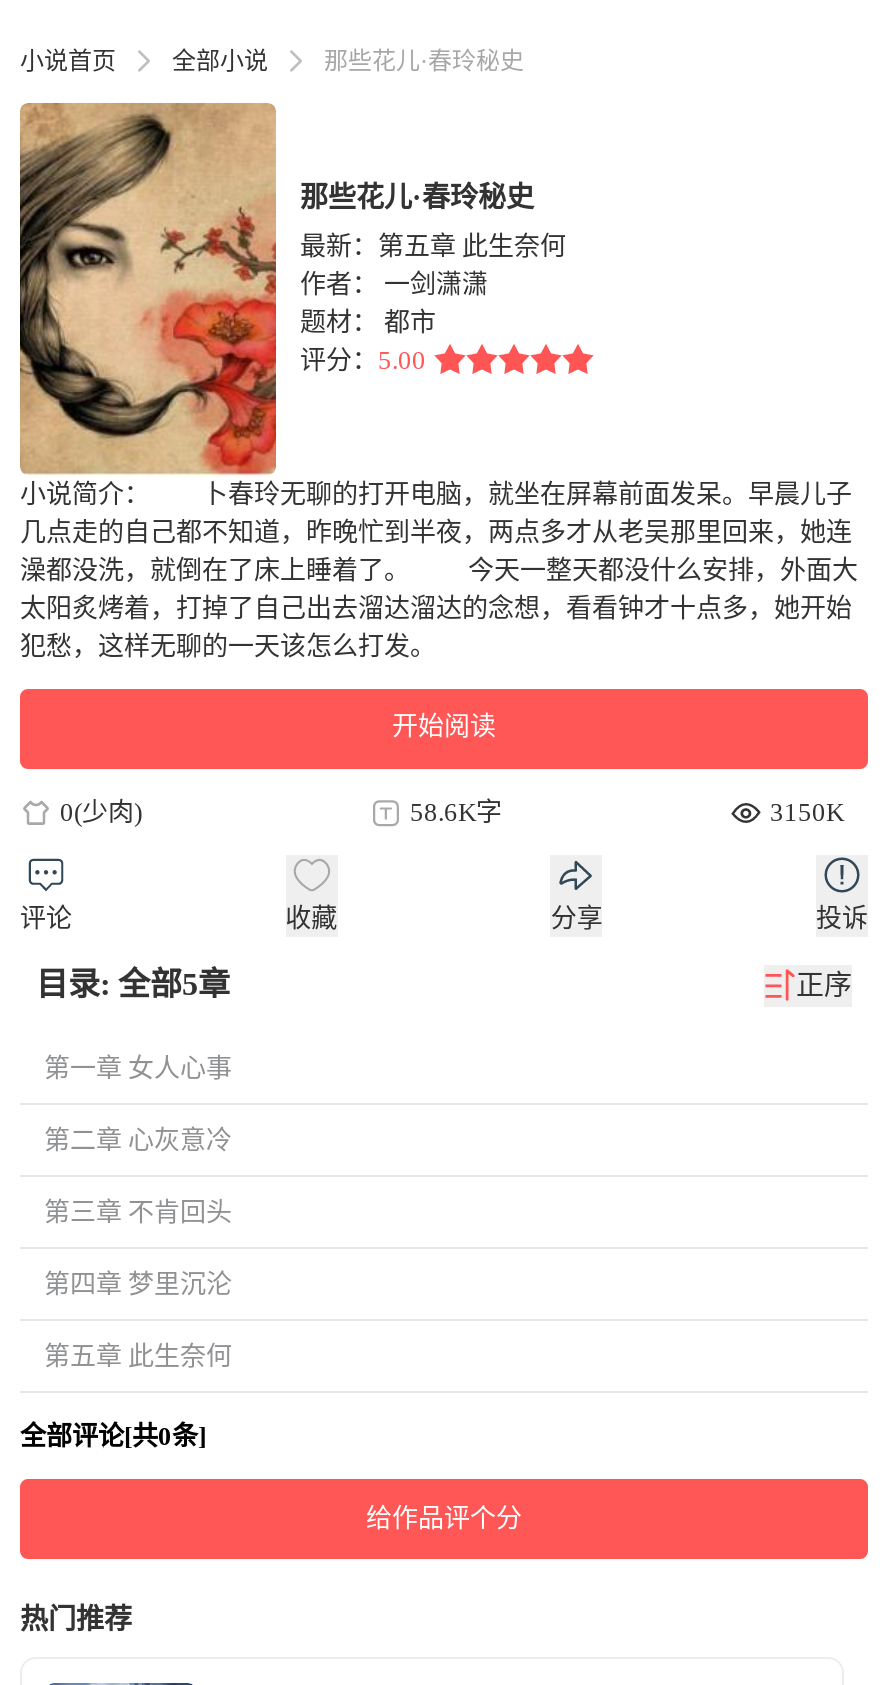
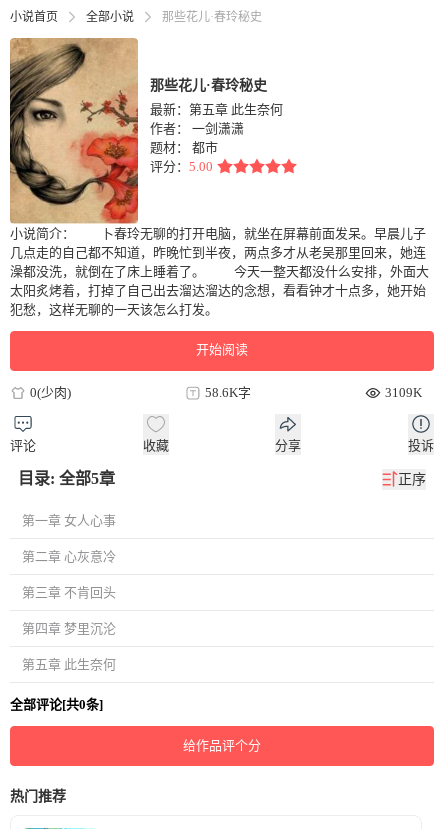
[770,797,844,827] 3150K -> [385,385,422,400] 3109K

